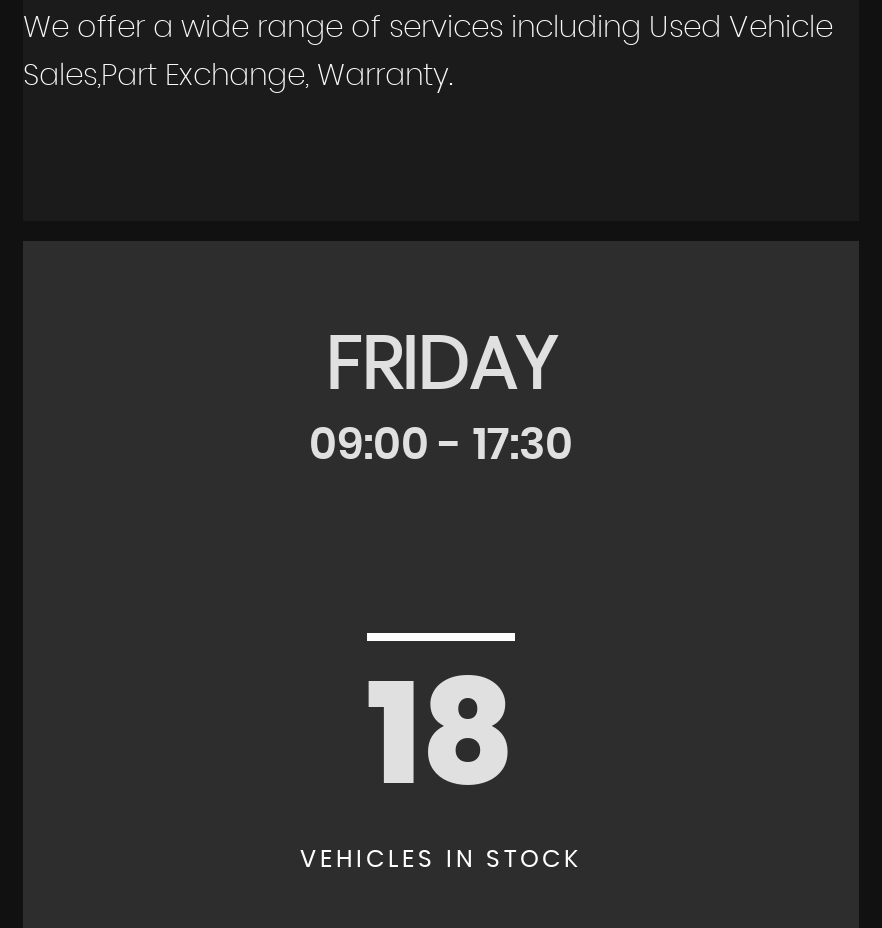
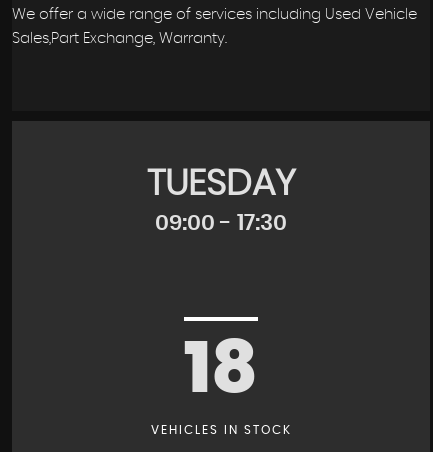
[325,330,557,402] FRIDAY -> [146,166,295,202] TUESDAY

